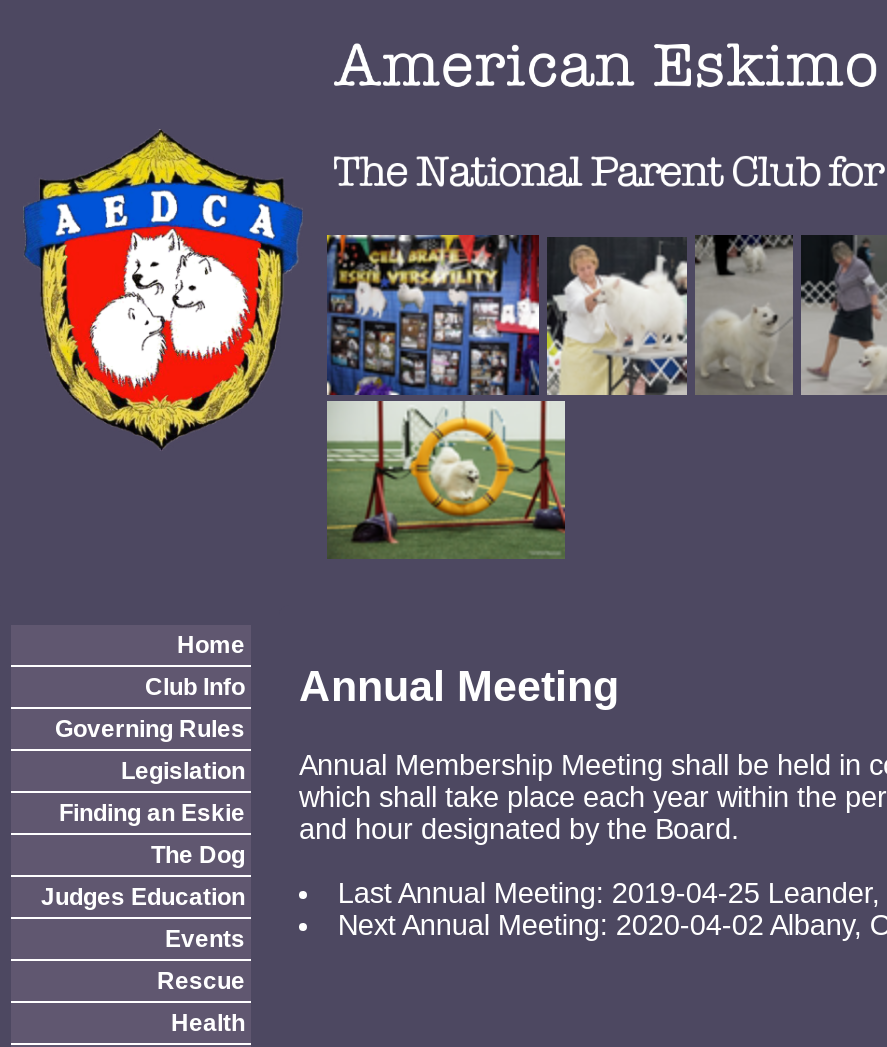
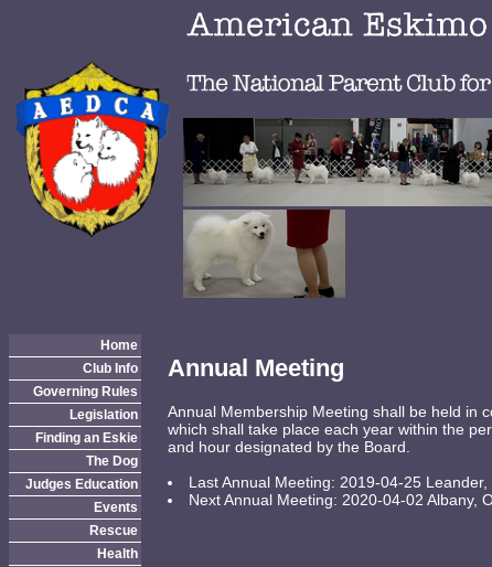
[327,233,881,559] [image] -> [183,117,489,298] [image]

